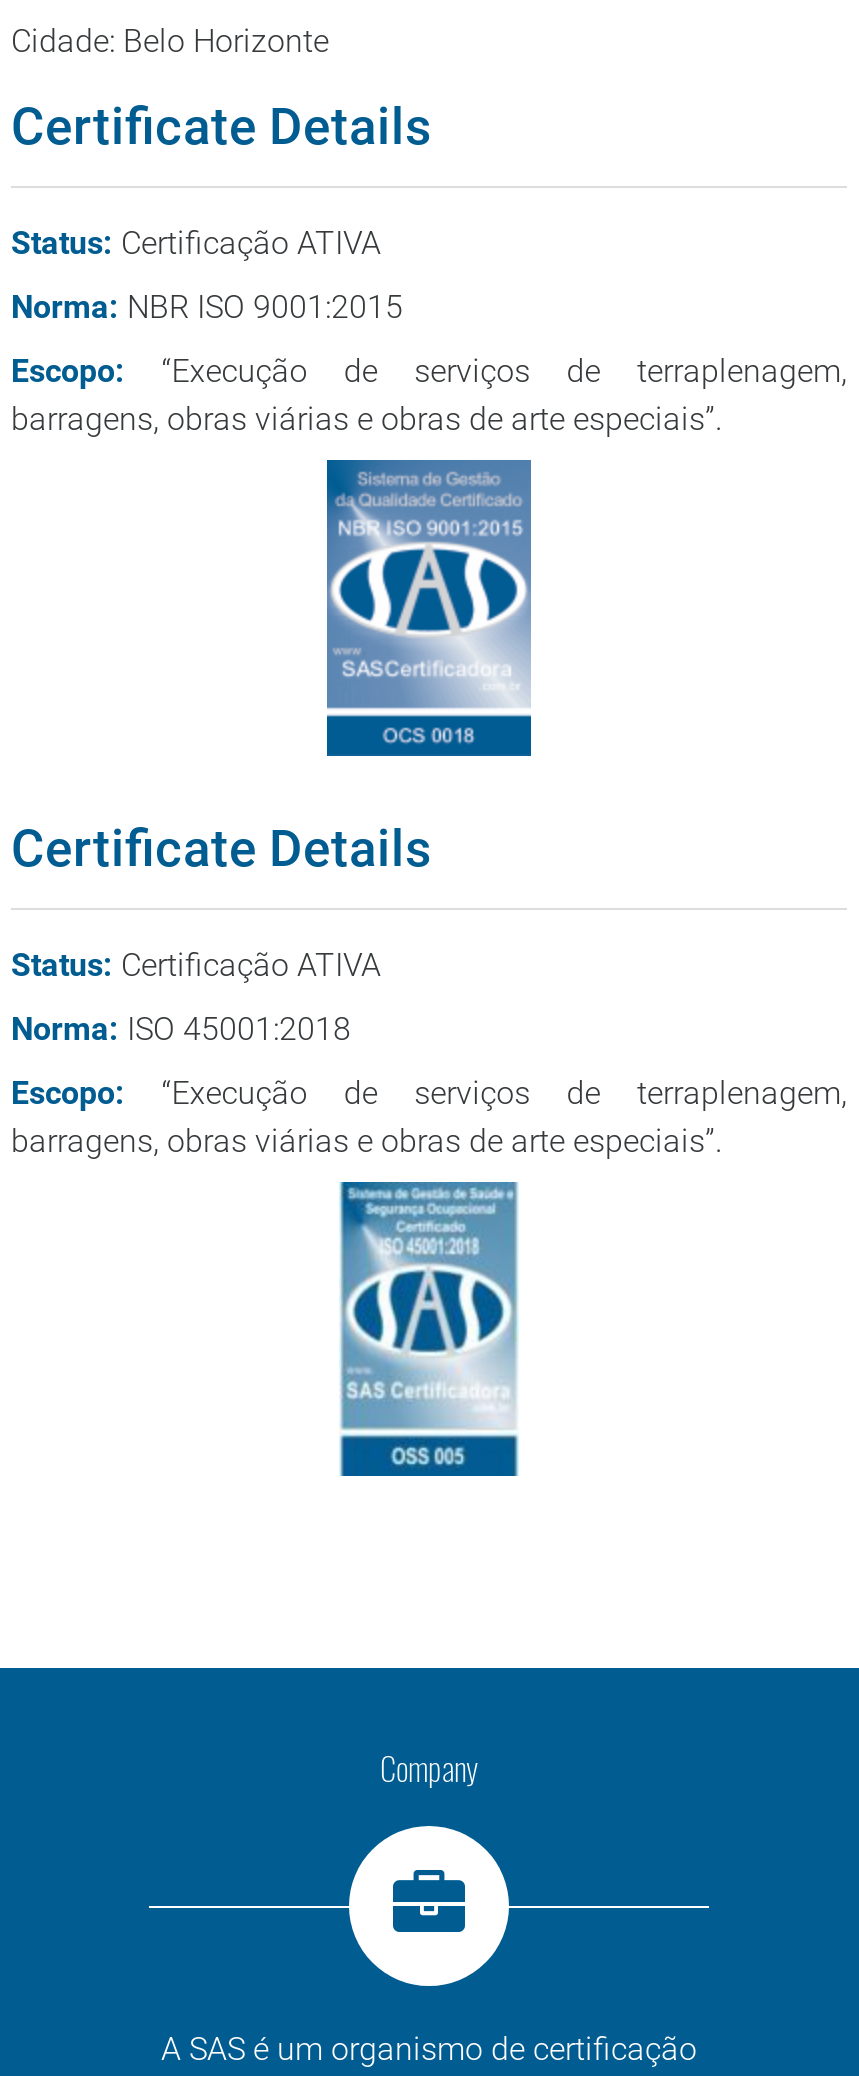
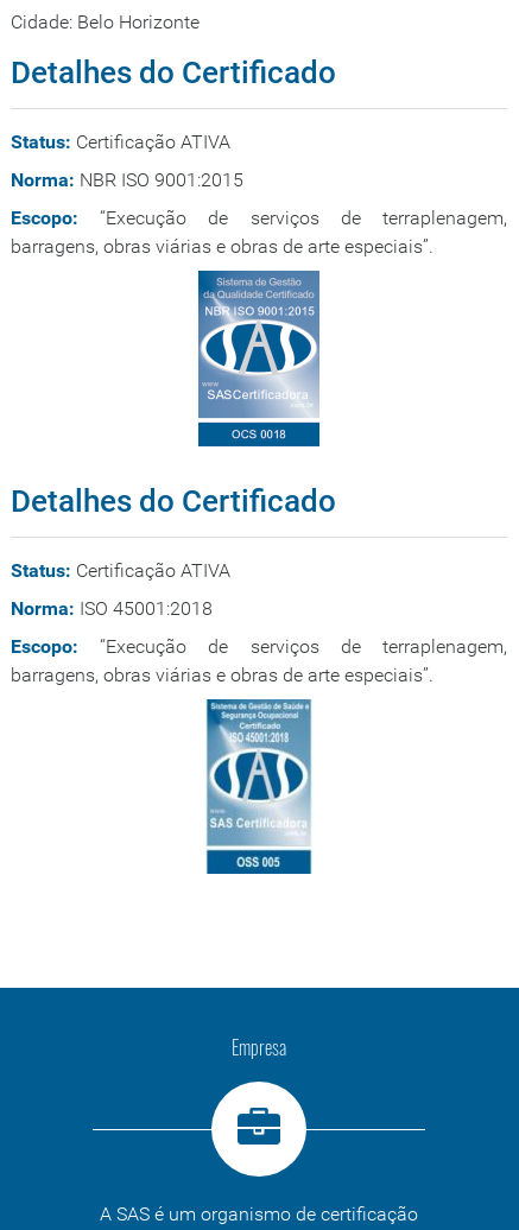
[11,96,431,156] Certificate Details -> [11,55,336,90] Detalhes do Certificado
[11,818,431,878] Certificate Details -> [11,483,336,519] Detalhes do Certificado
[380,1742,478,1792] Company -> [232,1032,286,1061] Empresa

